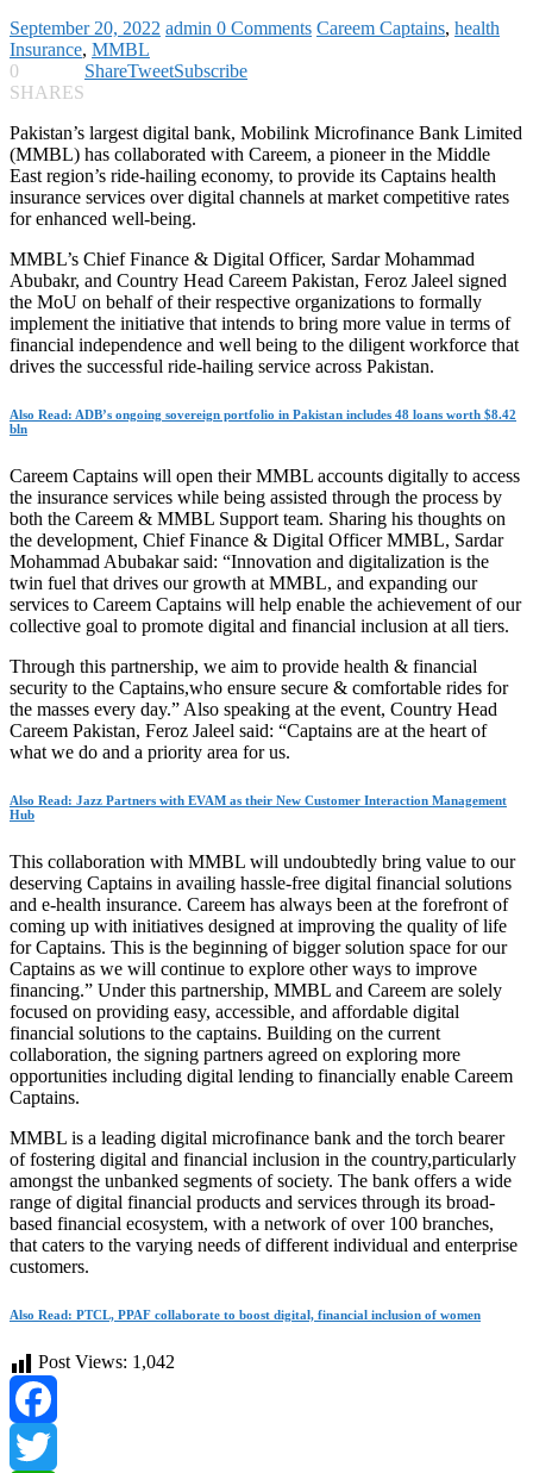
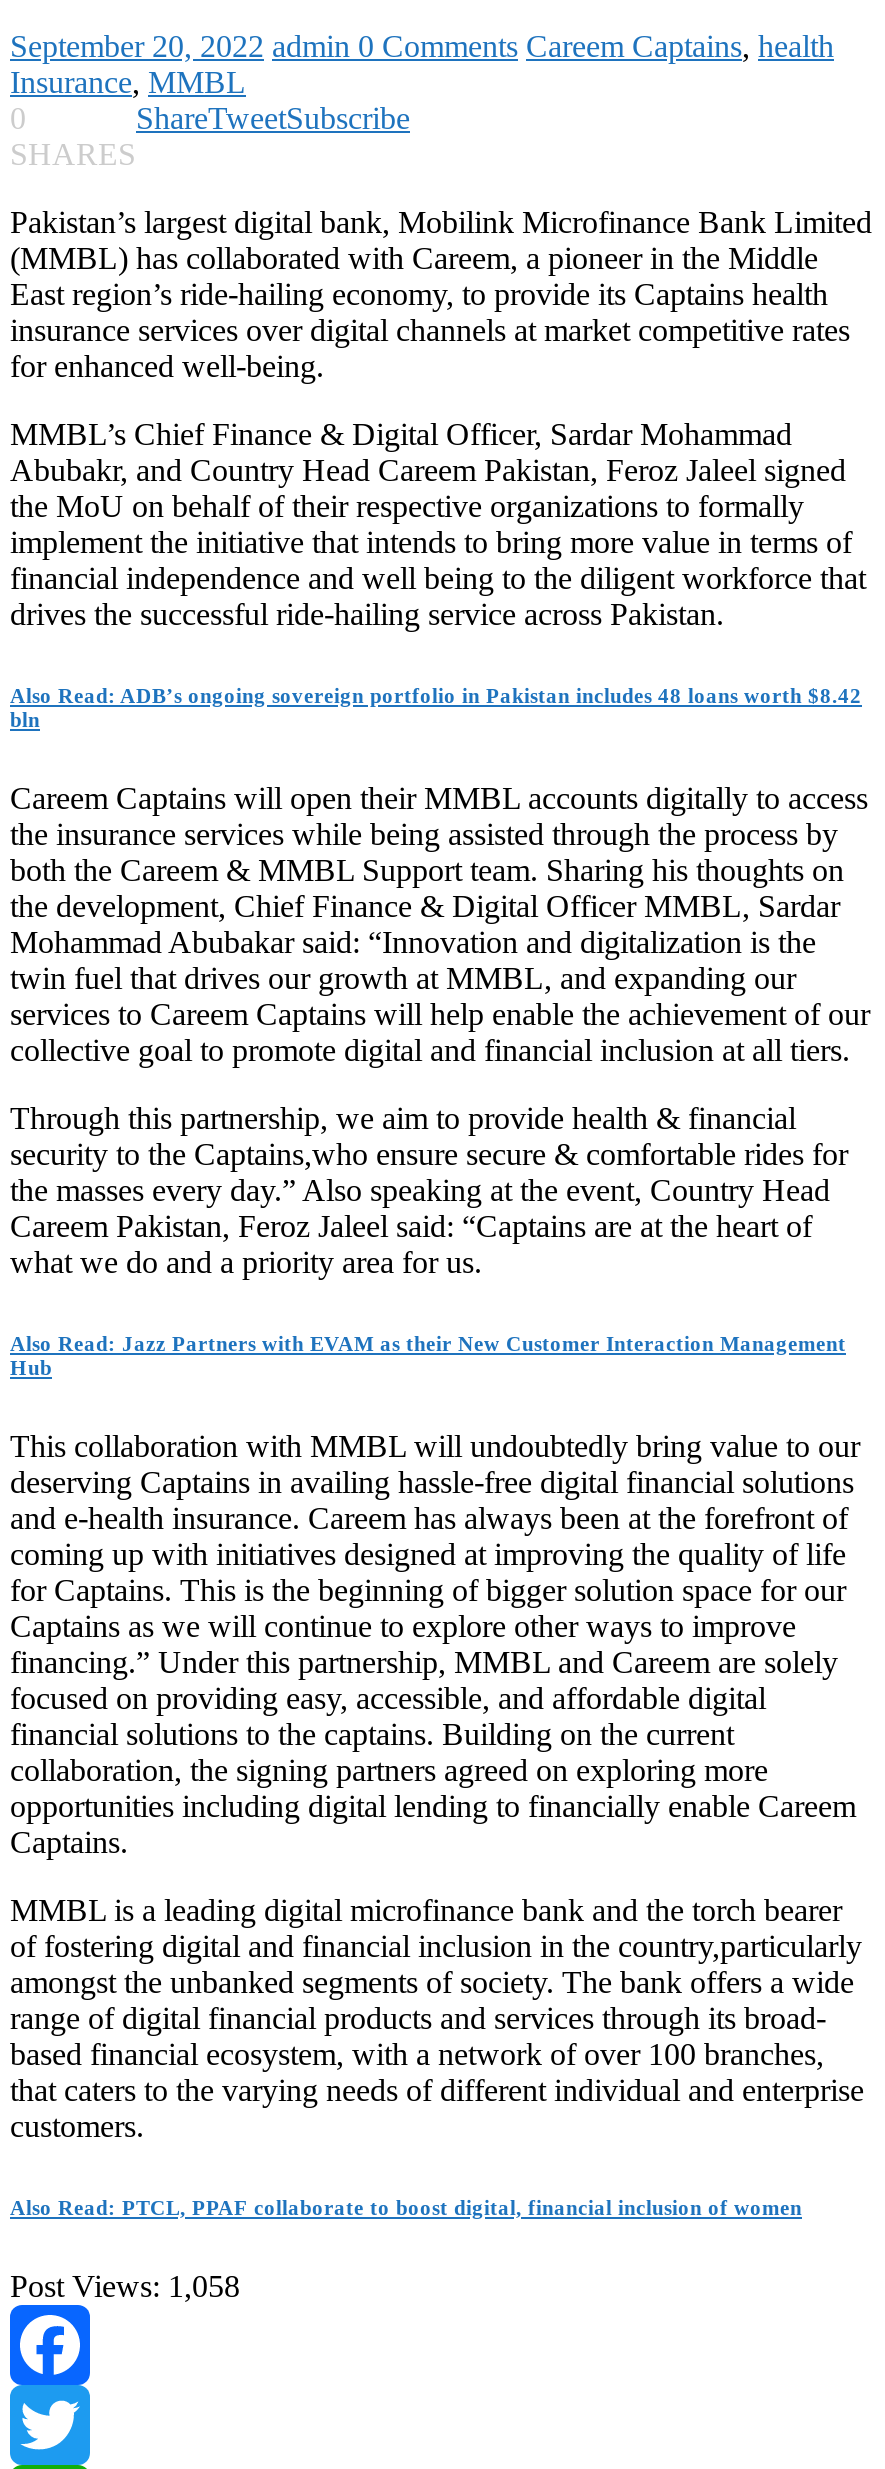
[38,1351,175,1371] Post Views: 1,042 -> [10,2268,240,2302] Post Views: 1,058

